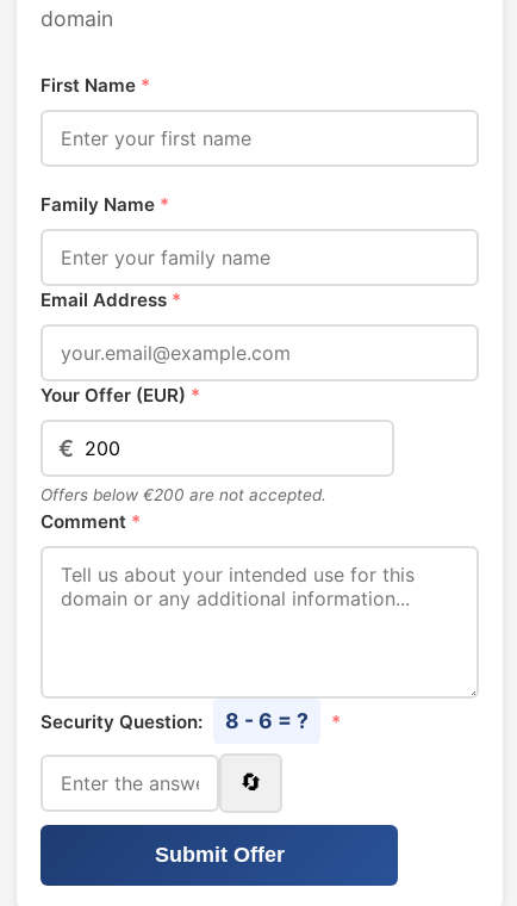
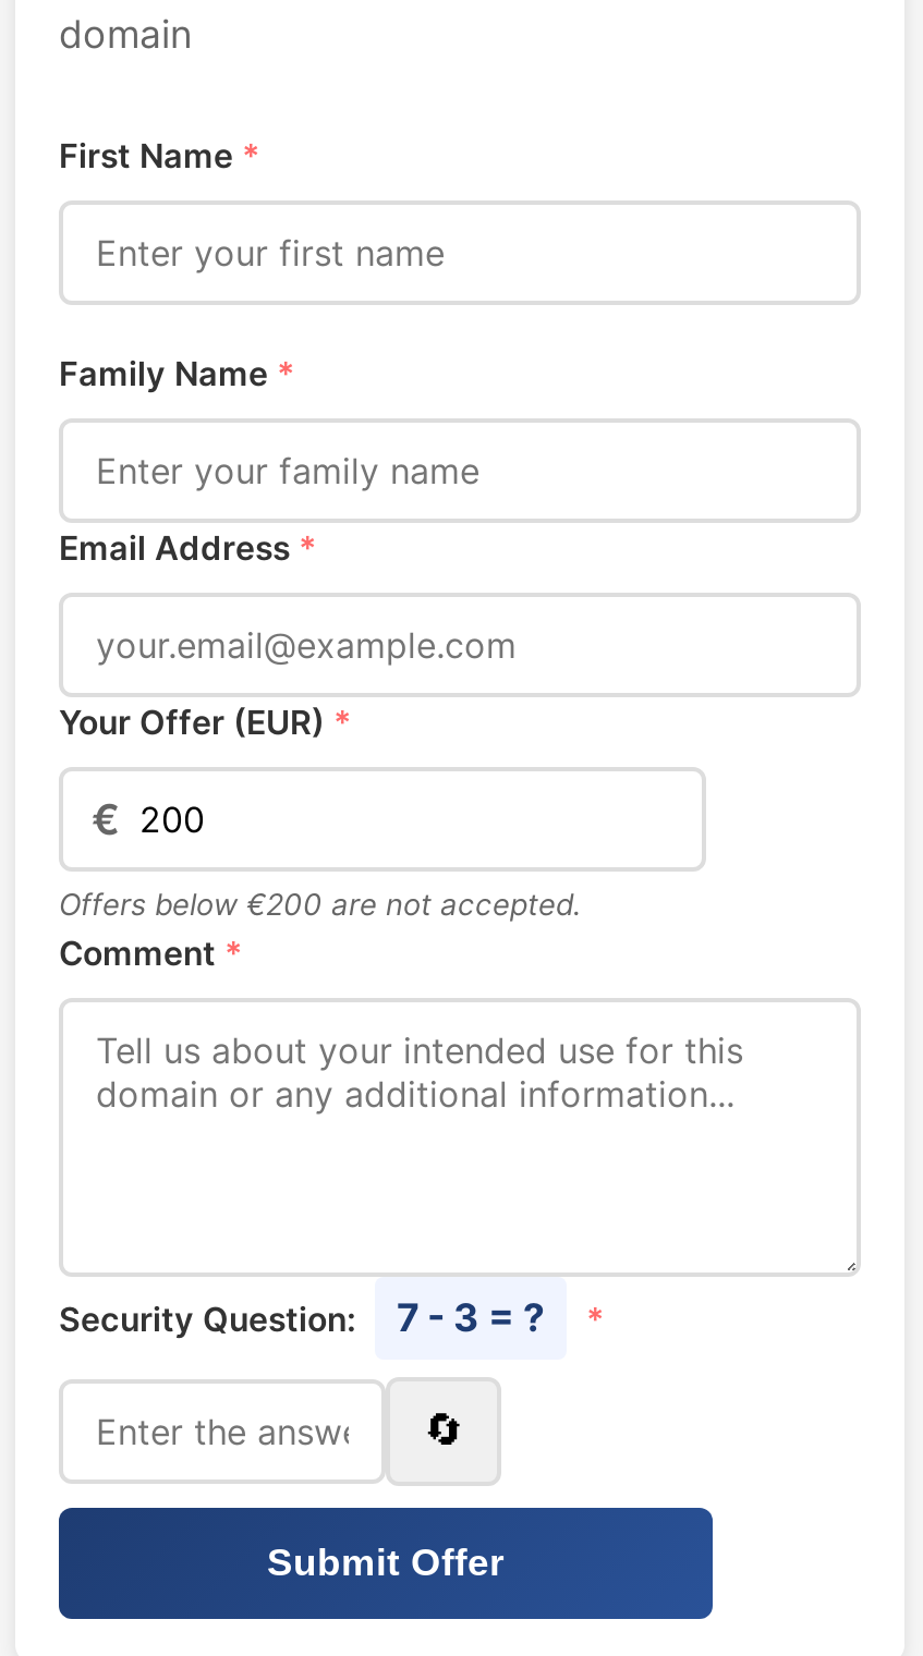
[225,708,309,733] 8 - 6 = ? -> [397,1294,545,1340] 7 - 3 = ?

